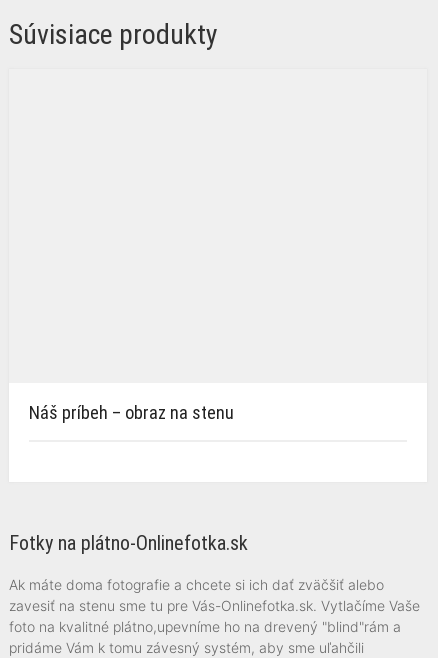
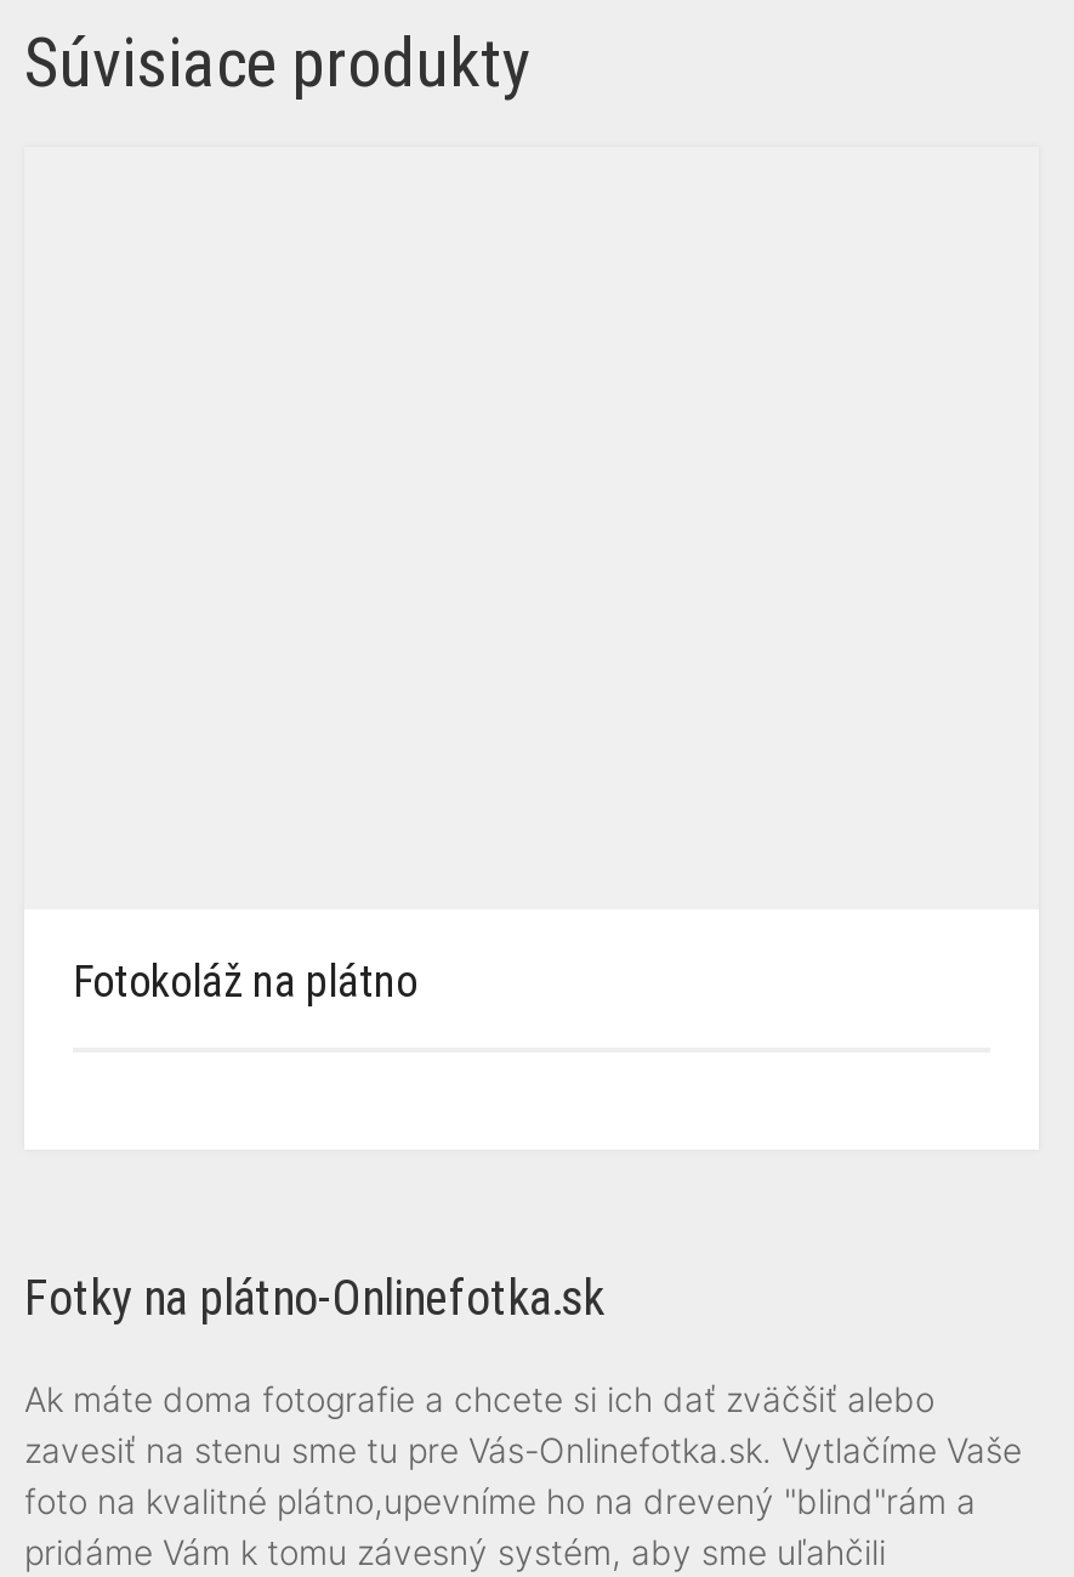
[29,401,234,422] Náš príbeh – obraz na stenu -> [73,954,417,1005] Fotokoláž na plátno

